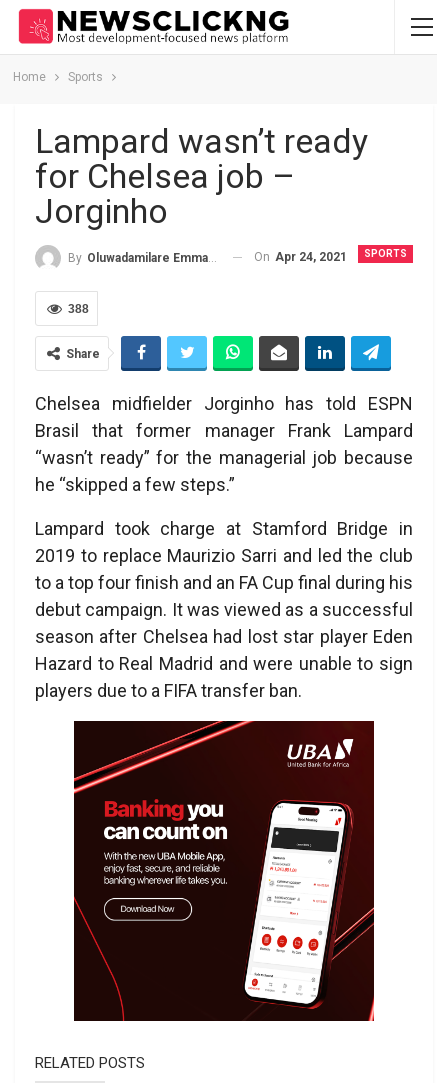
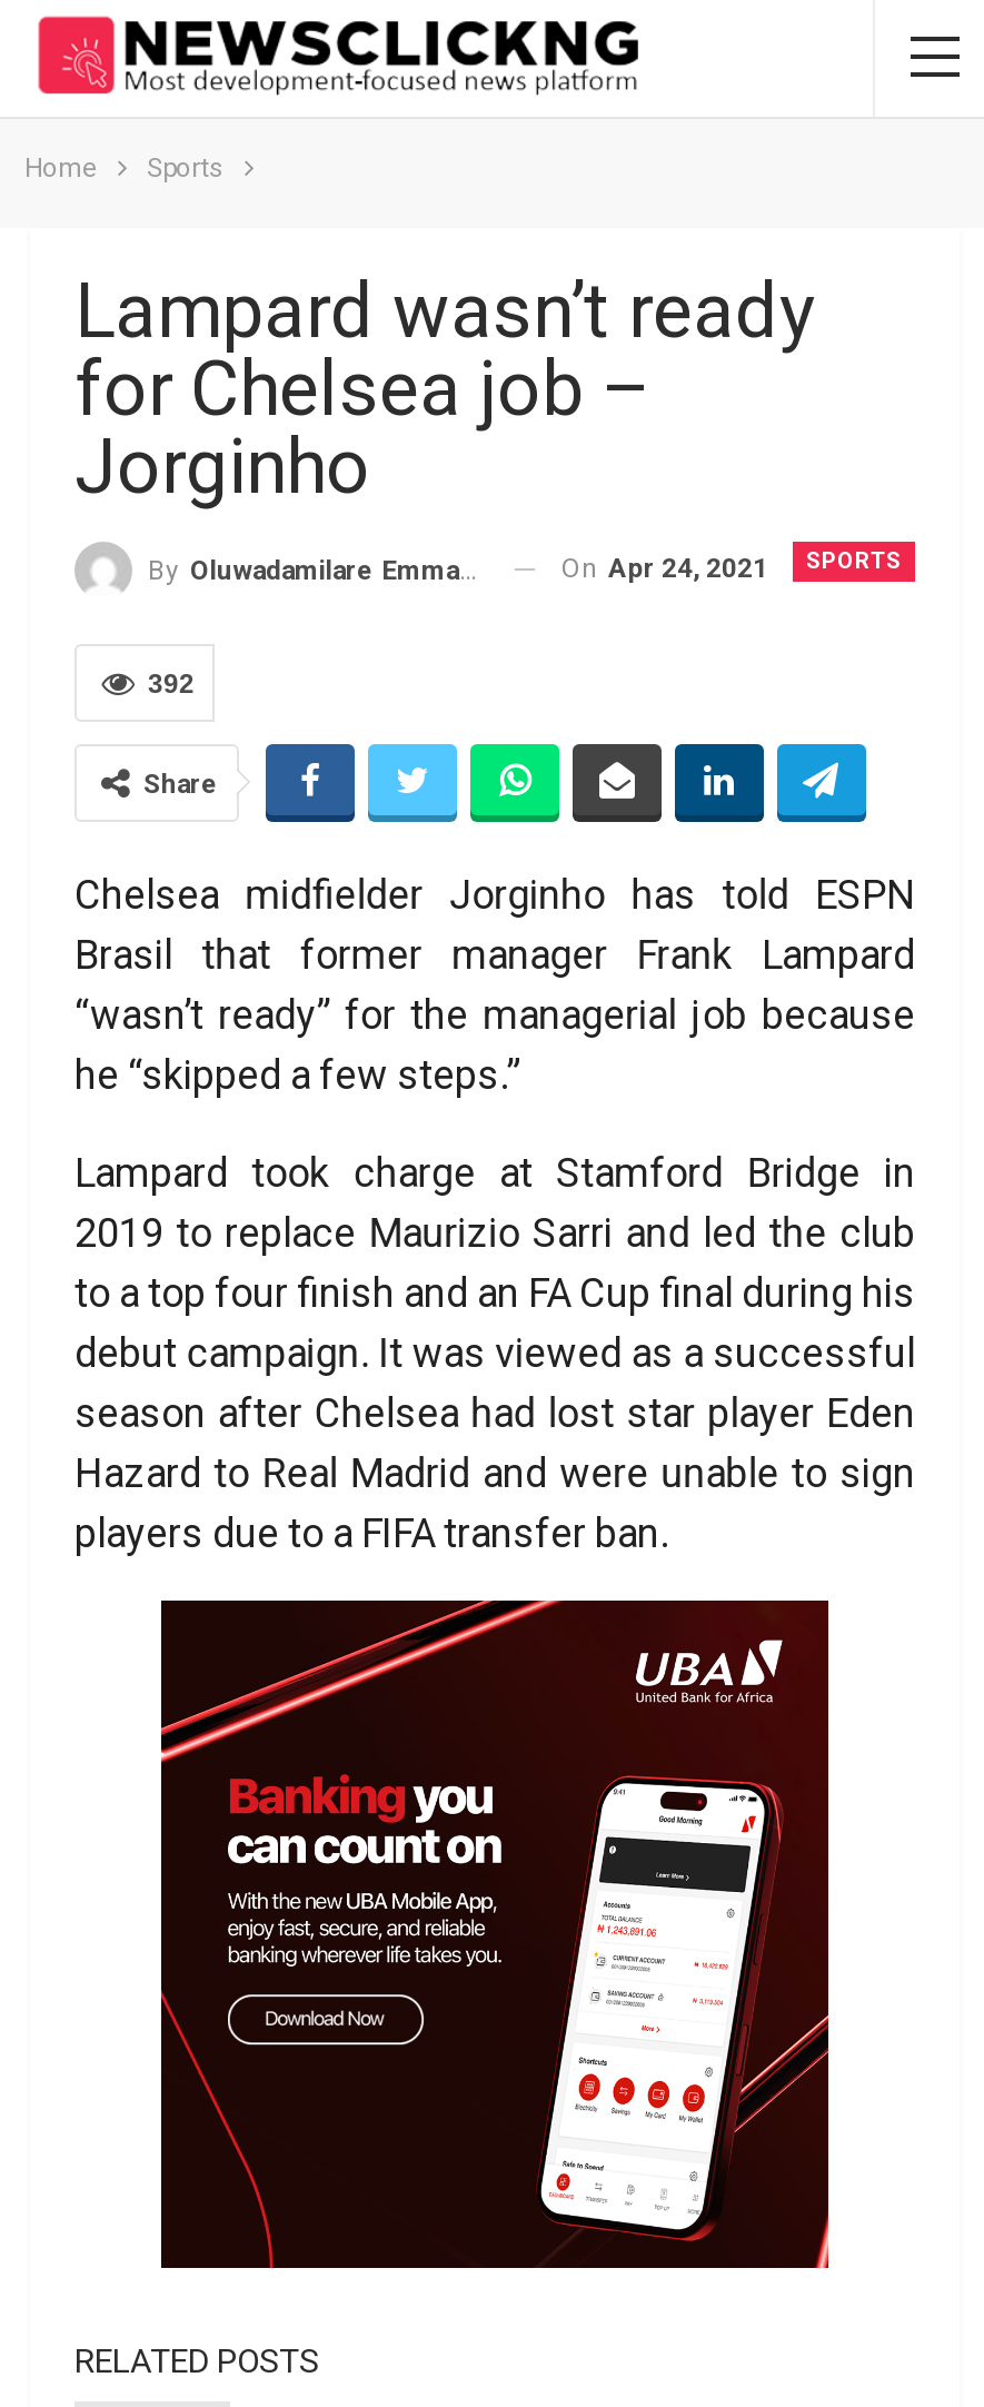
[68,302,89,316] 388 -> [148,668,195,699] 392

